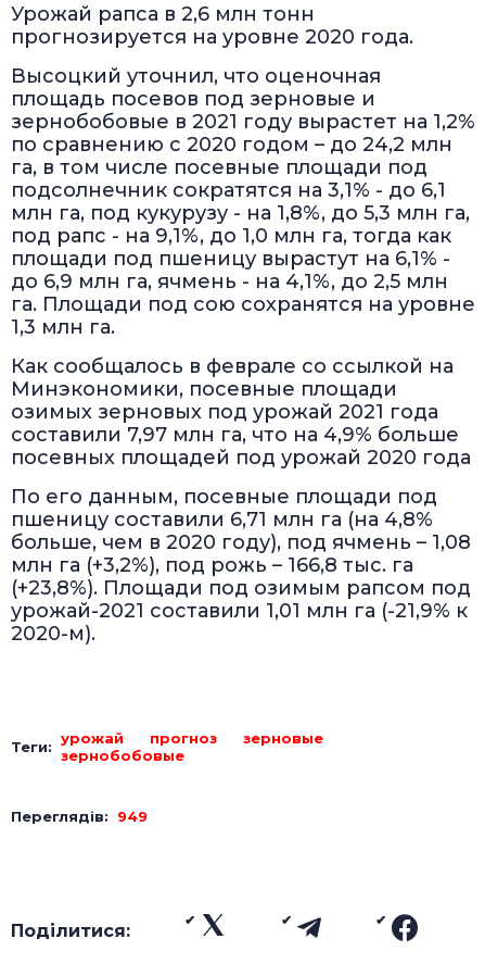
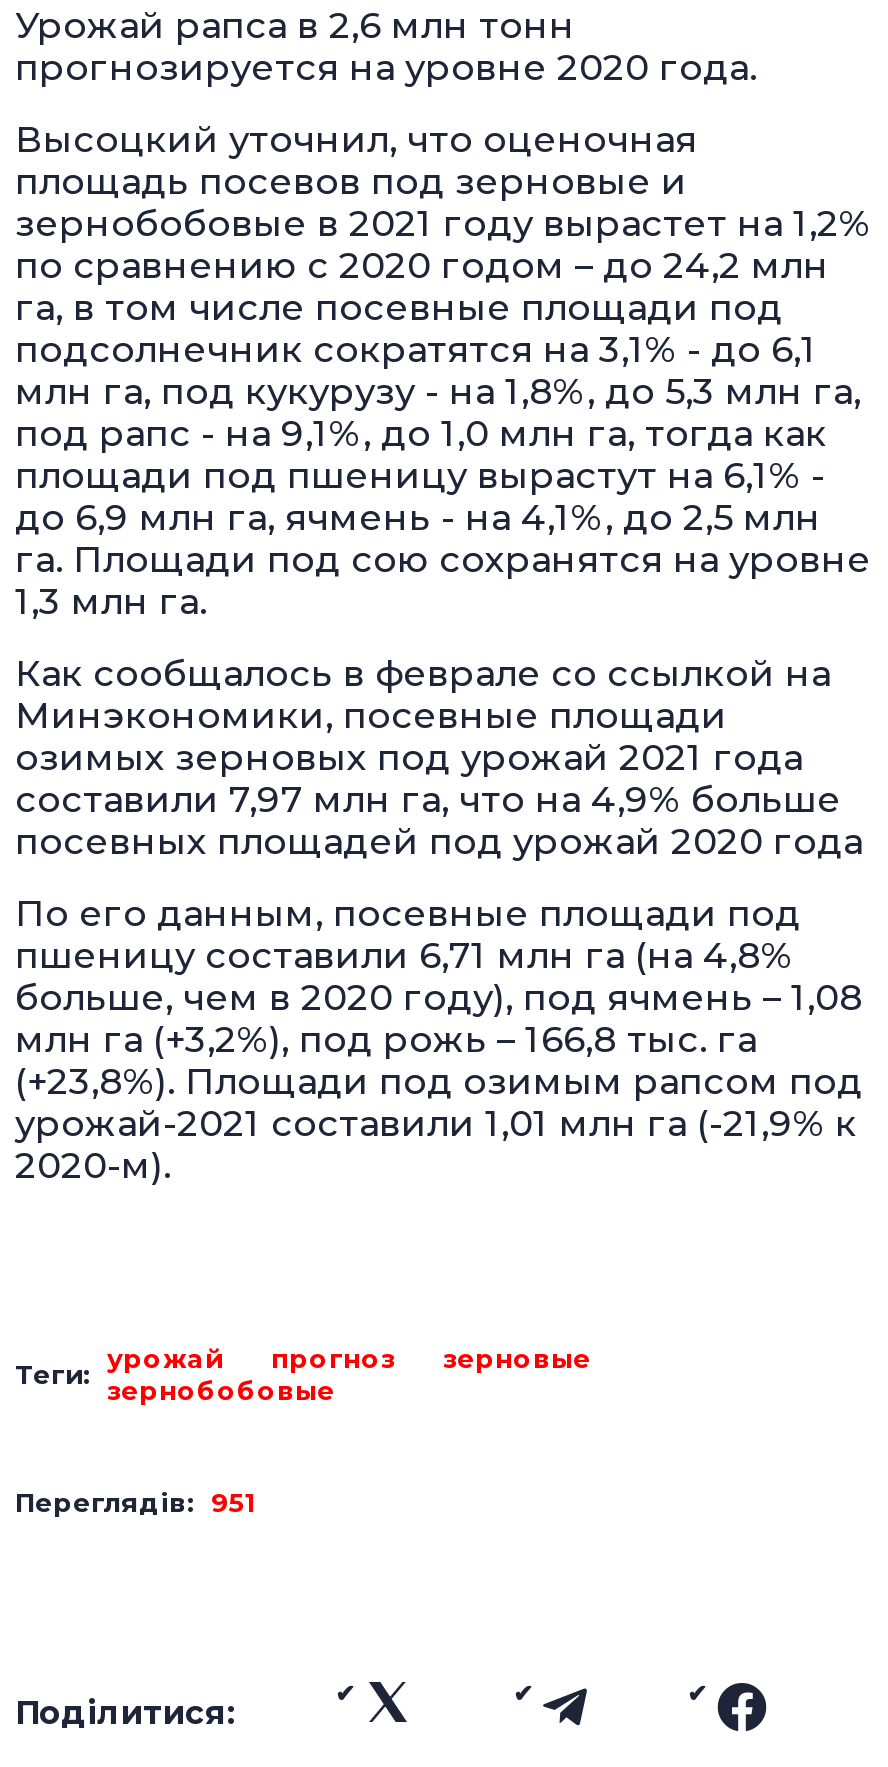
[11,807,148,825] Переглядів: 949 -> [15,1486,257,1518] Переглядів: 951

